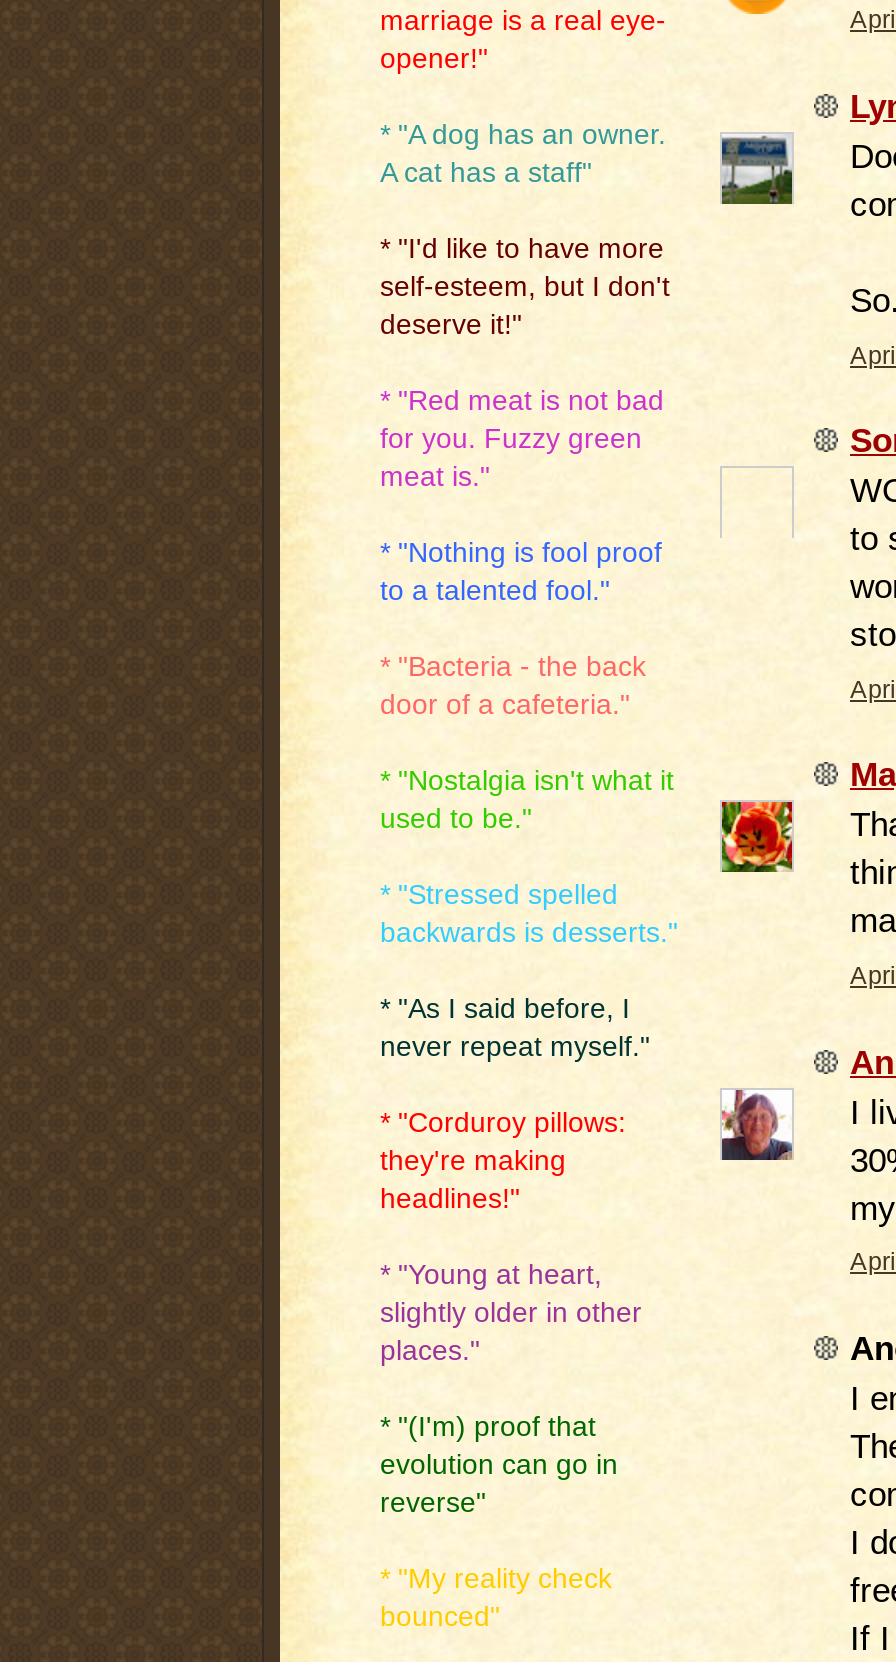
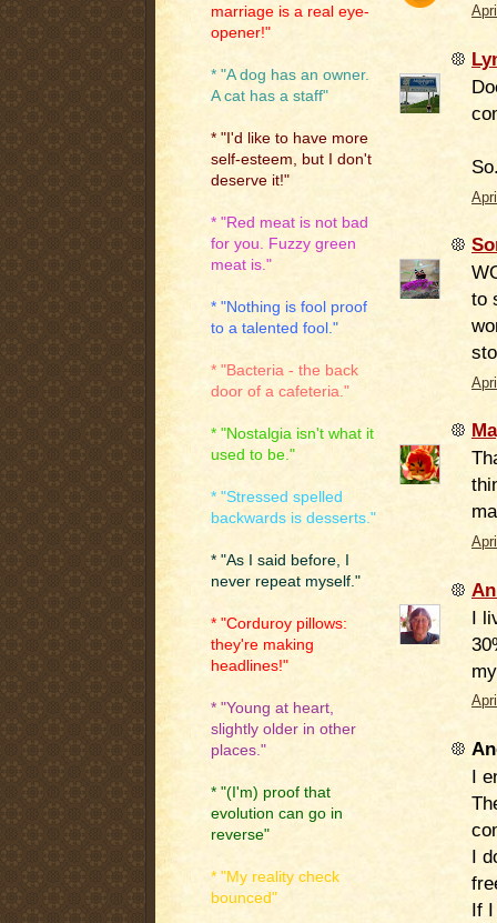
none -> [399,259,440,300] [image]

